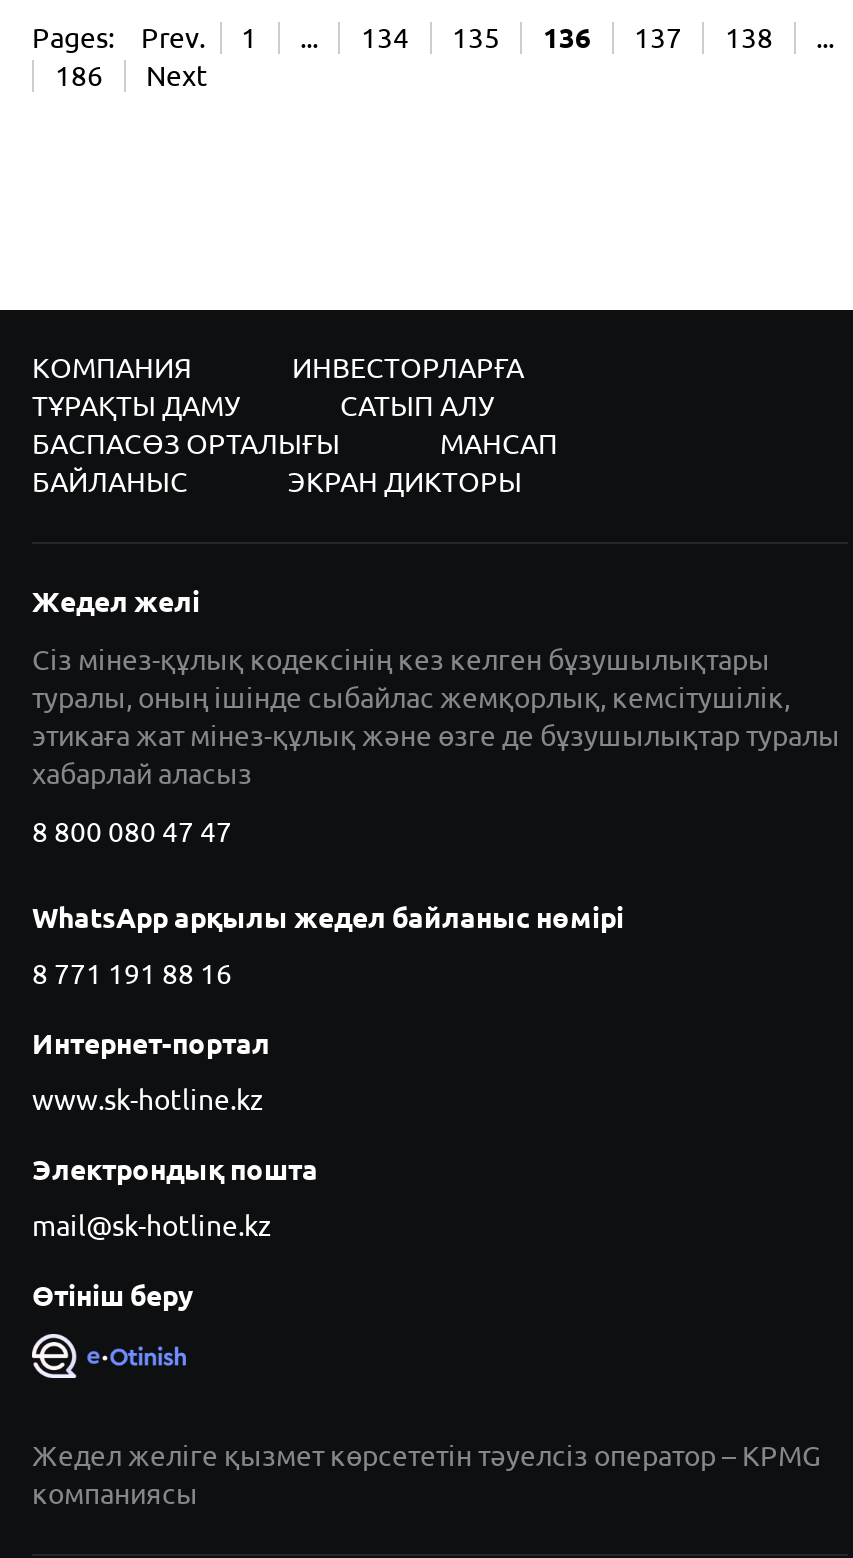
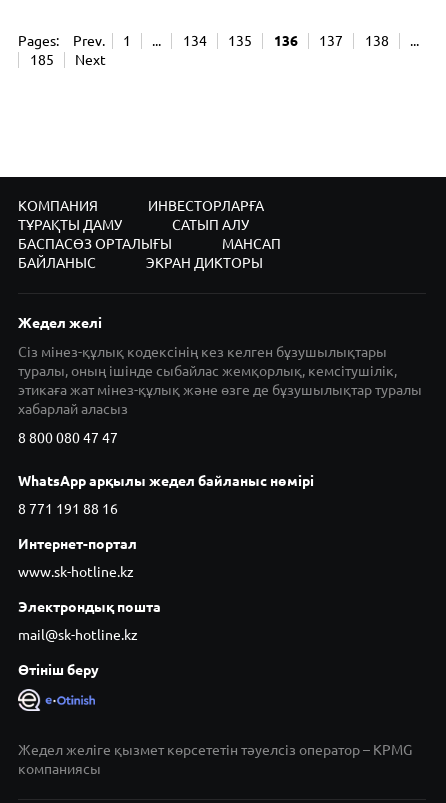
[55,59,208,91] 186 Next -> [29,52,106,68] 185 Next

